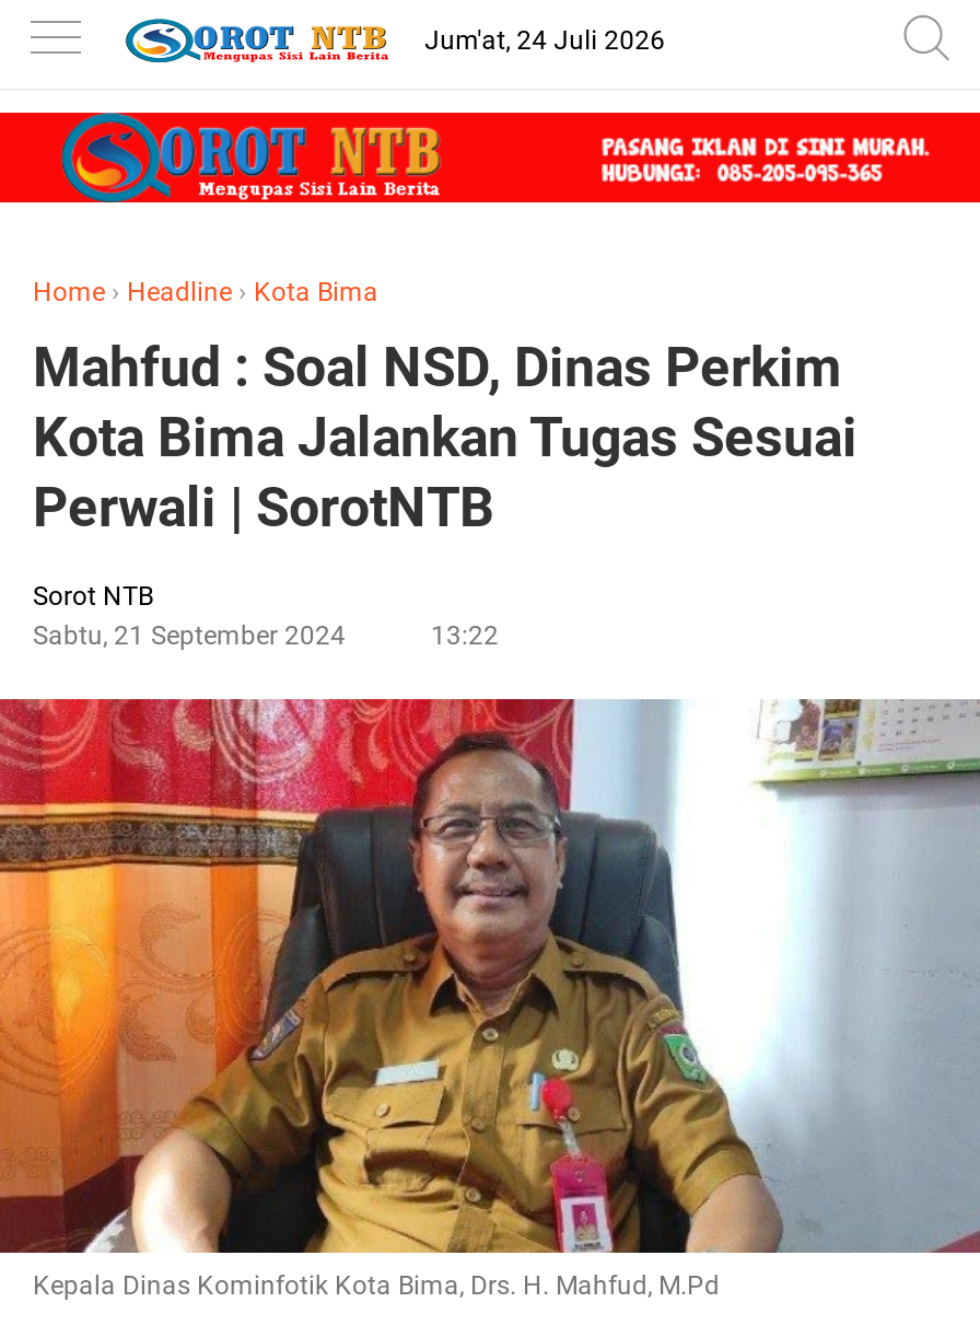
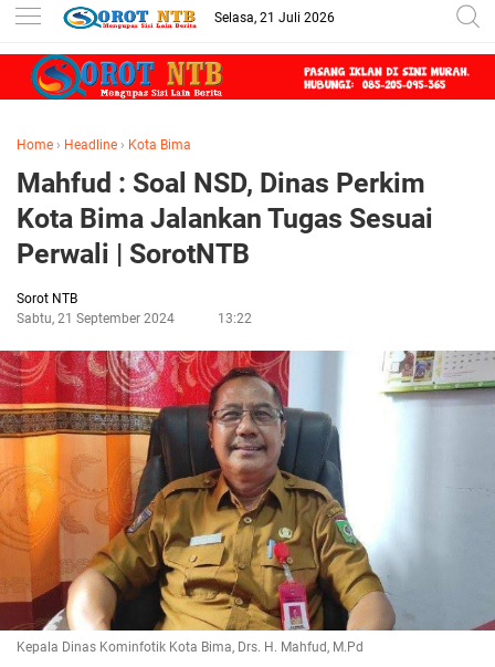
[425,25,665,56] Jum'at, 24 Juli 2026 -> [214,10,335,25] Selasa, 21 Juli 2026

